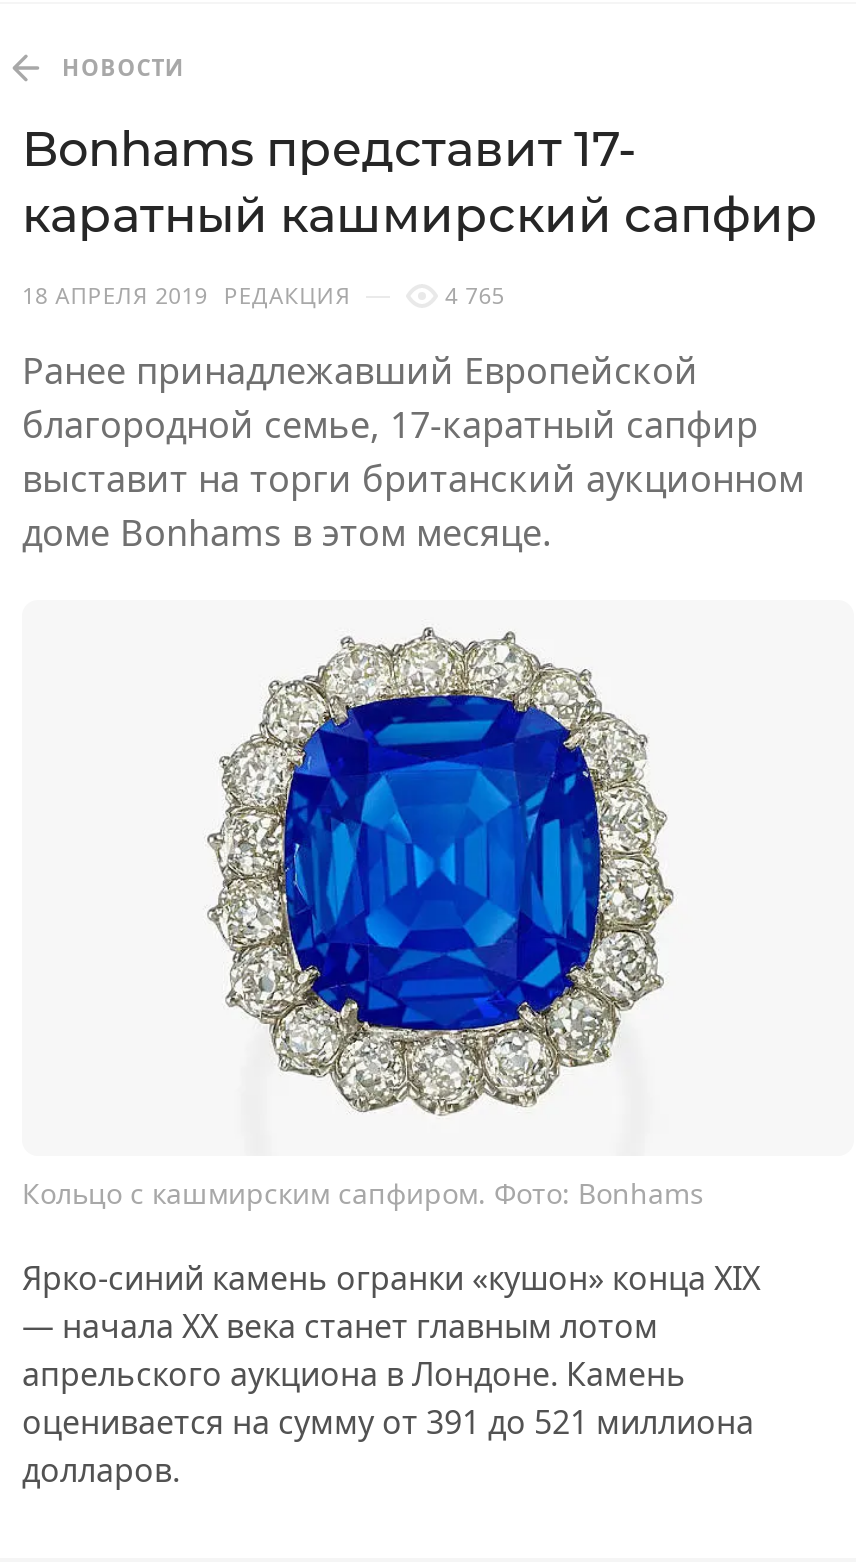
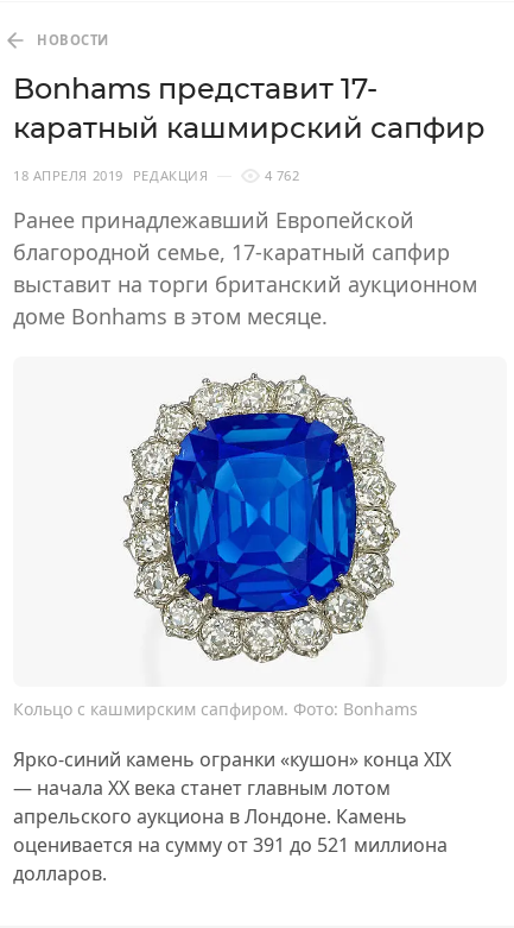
[445,280,505,310] 4 765 -> [264,166,299,184] 4 762

